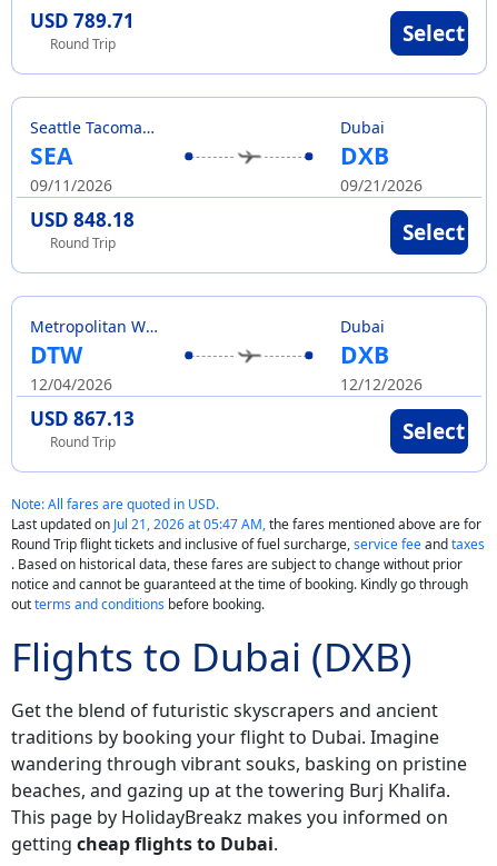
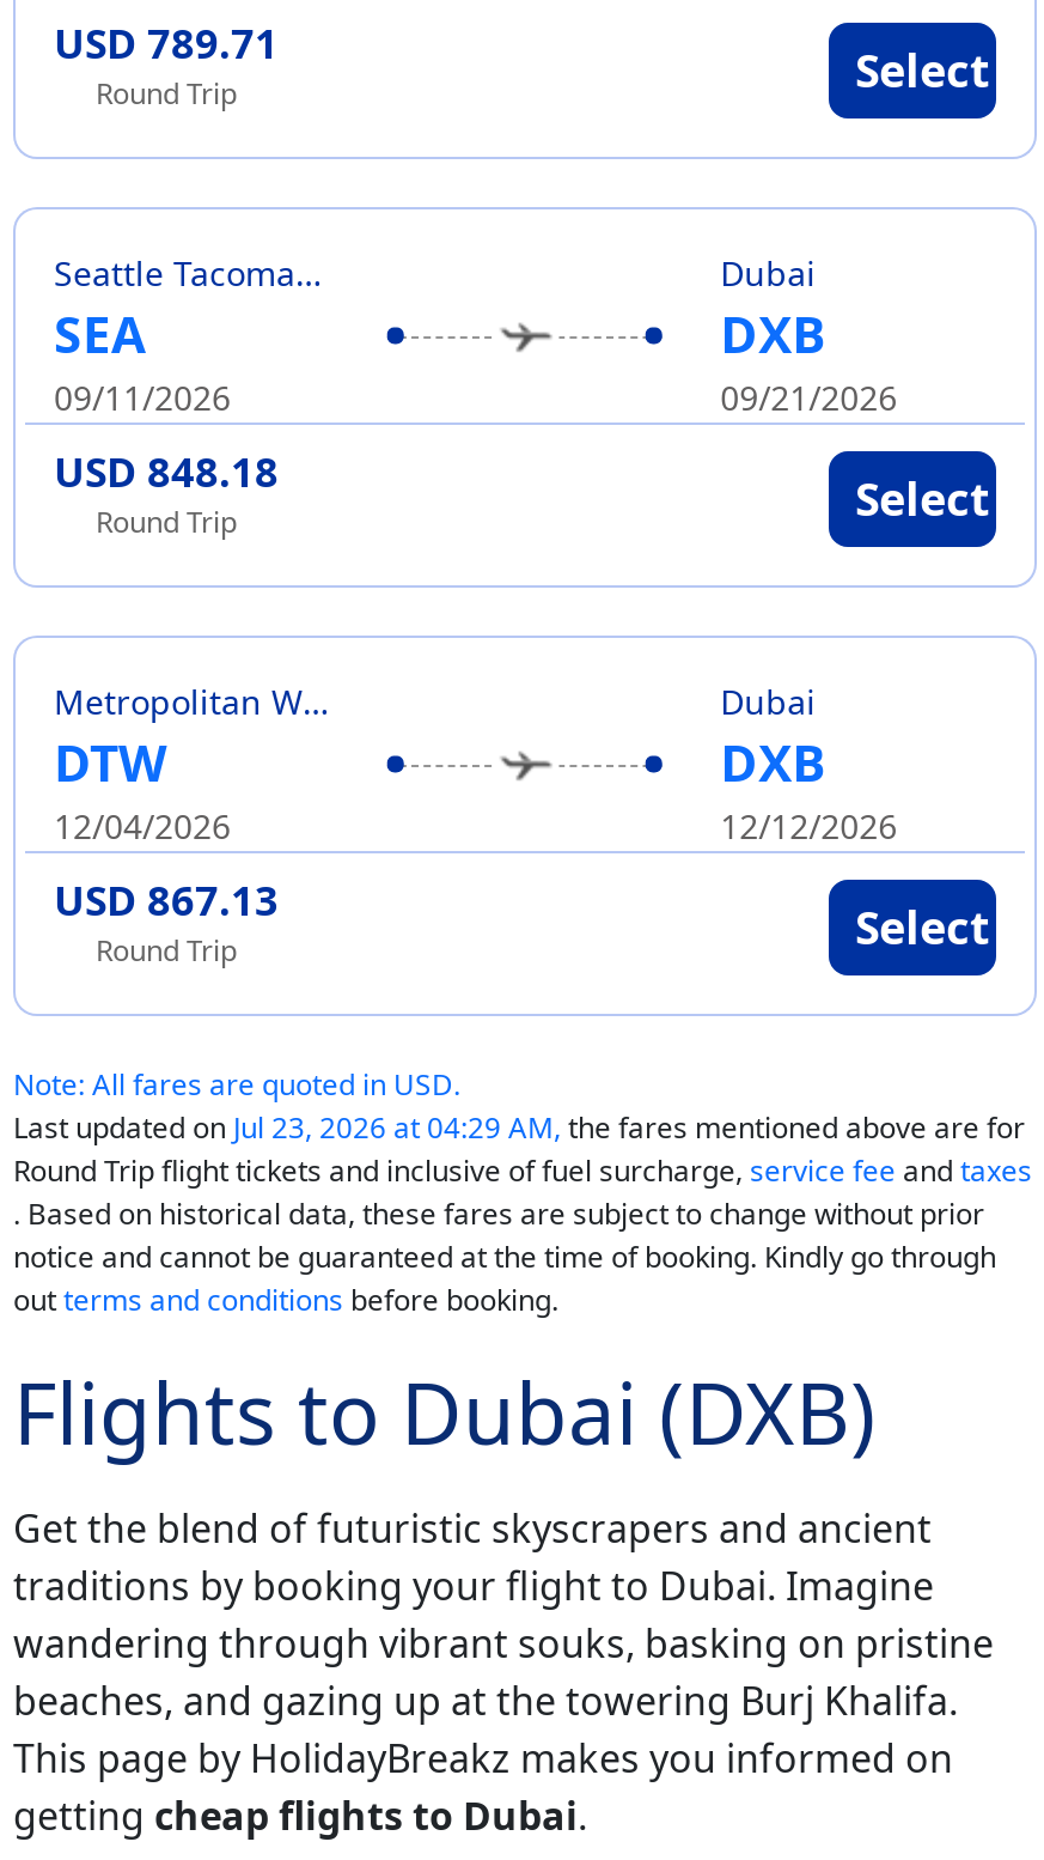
[11,515,481,534] Last updated on Jul 21, 2026 at 05:47 AM, the fares mentioned above are for -> [13,1107,1025,1148] Last updated on Jul 23, 2026 at 04:29 AM, the fares mentioned above are for

